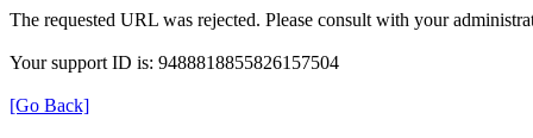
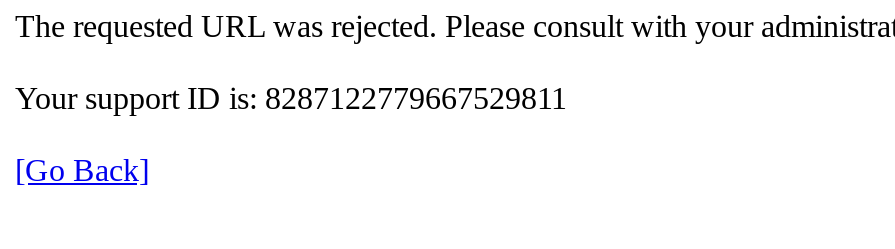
[10,52,339,73] Your support ID is: 9488818855826157504 -> [15,81,567,115] Your support ID is: 8287122779667529811

